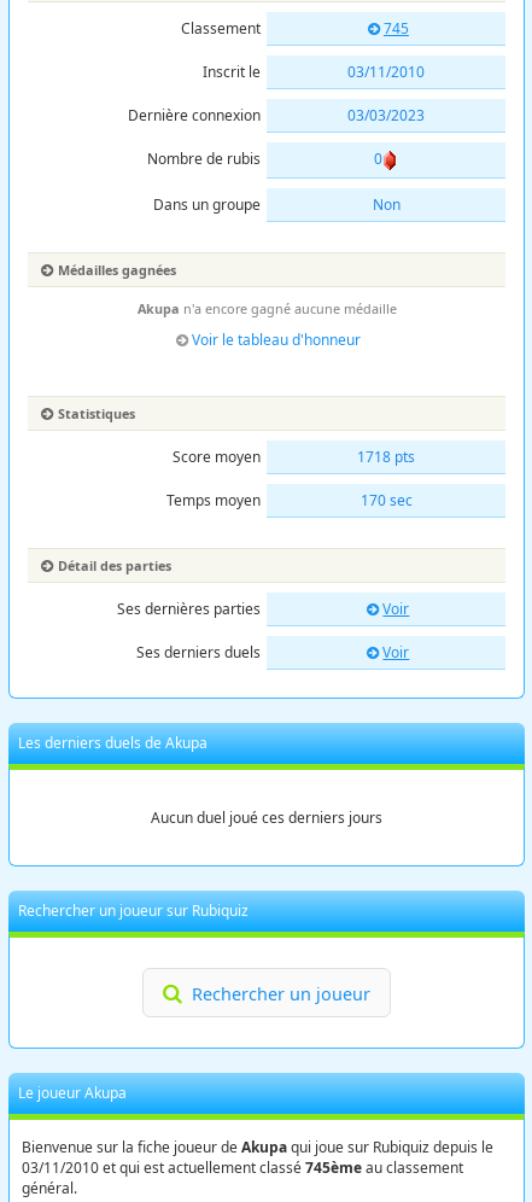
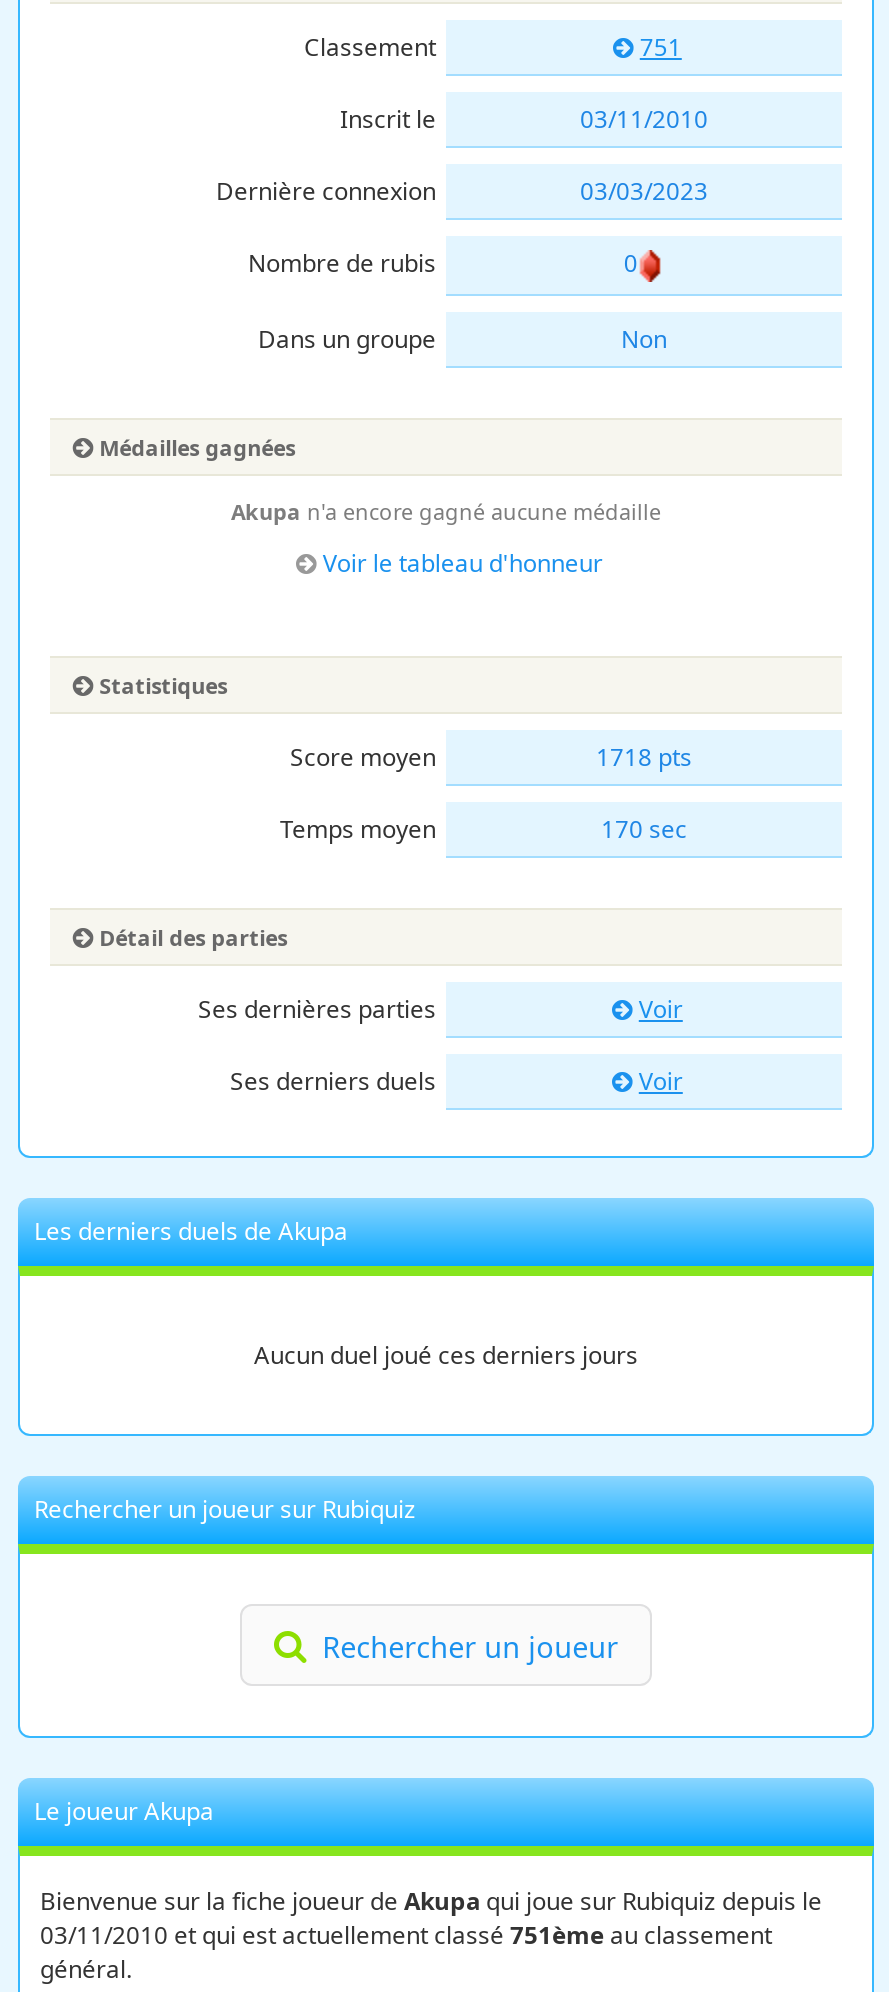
[383,18,409,39] 745 -> [640,30,682,64] 751
[22,1157,463,1178] 03/11/2010 et qui est actuellement classé 745ème au classement -> [40,1918,772,1952] 03/11/2010 et qui est actuellement classé 751ème au classement

